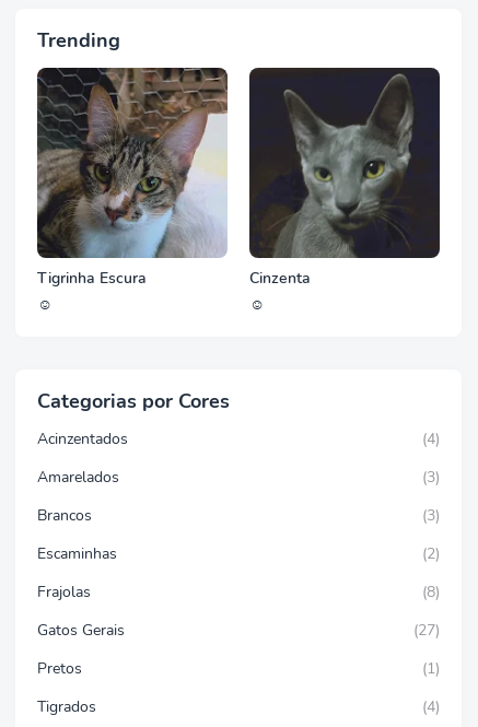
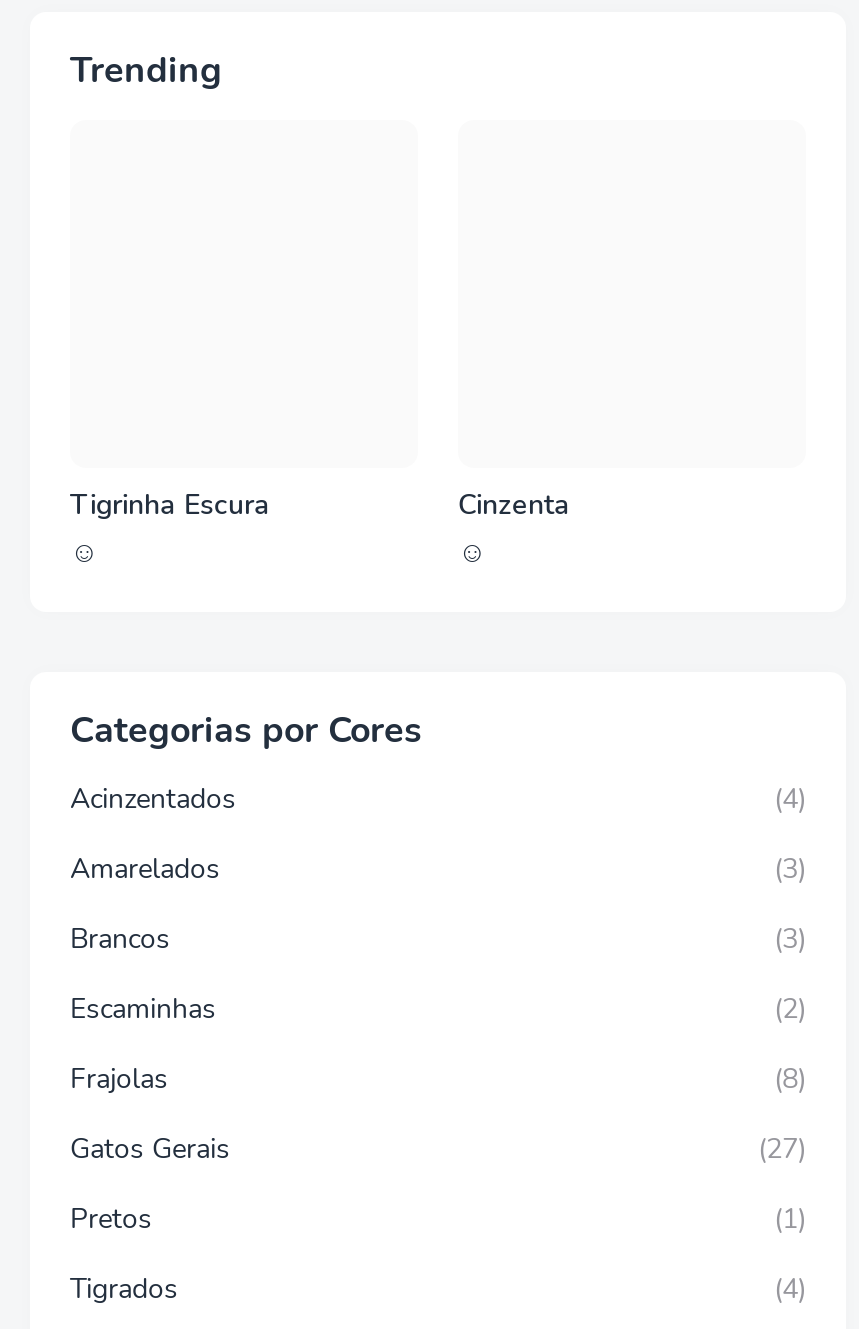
[36,67,229,259] [image] -> none
[248,67,441,259] [image] -> none

